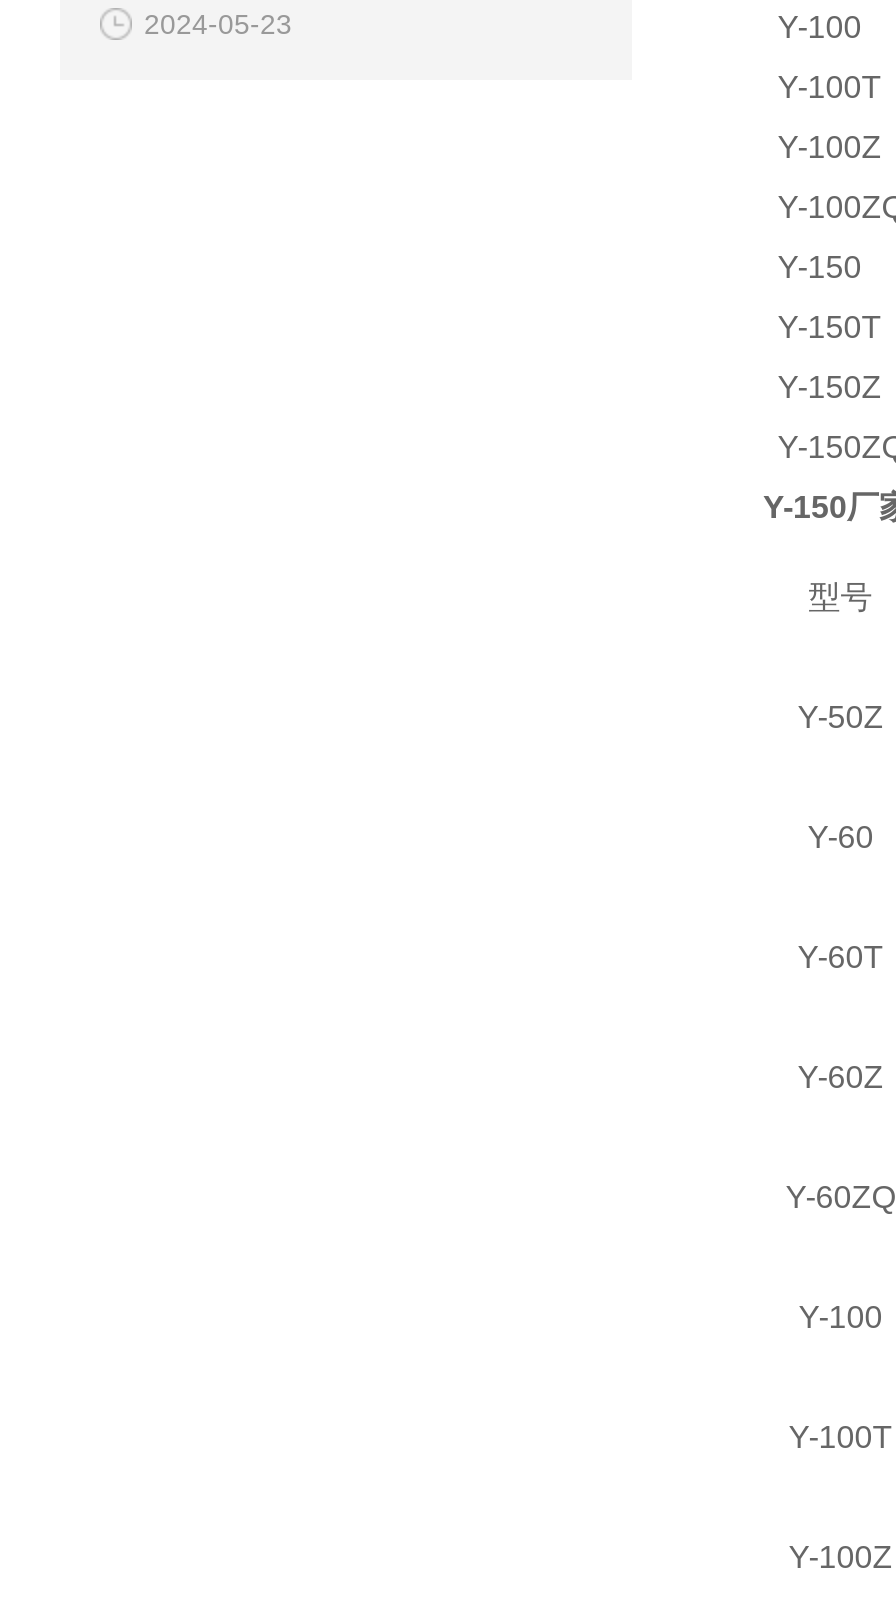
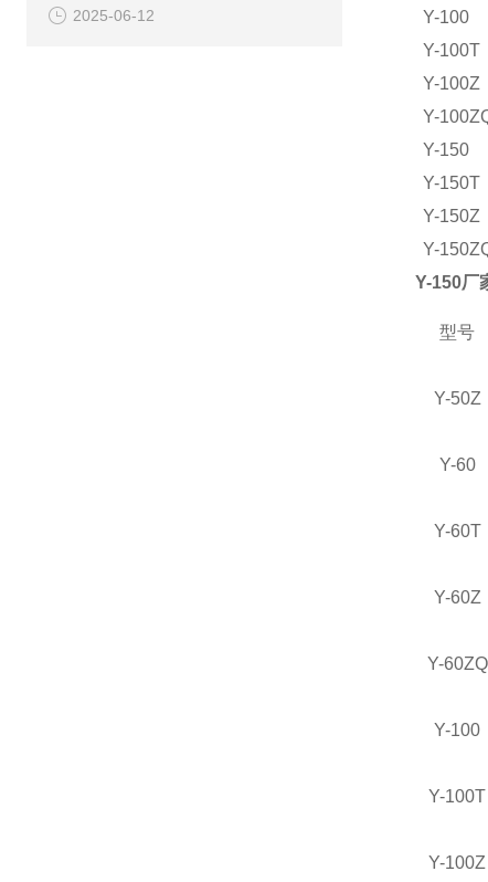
[144,8,292,40] 2024-05-23 -> [73,7,155,25] 2025-06-12

